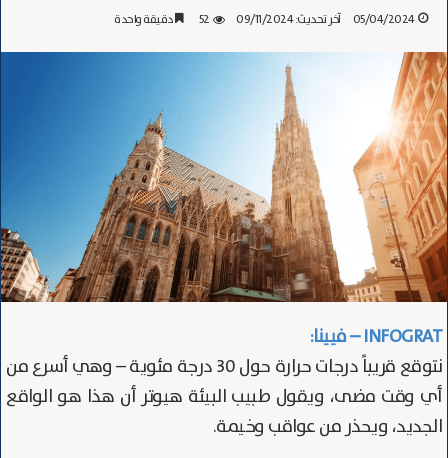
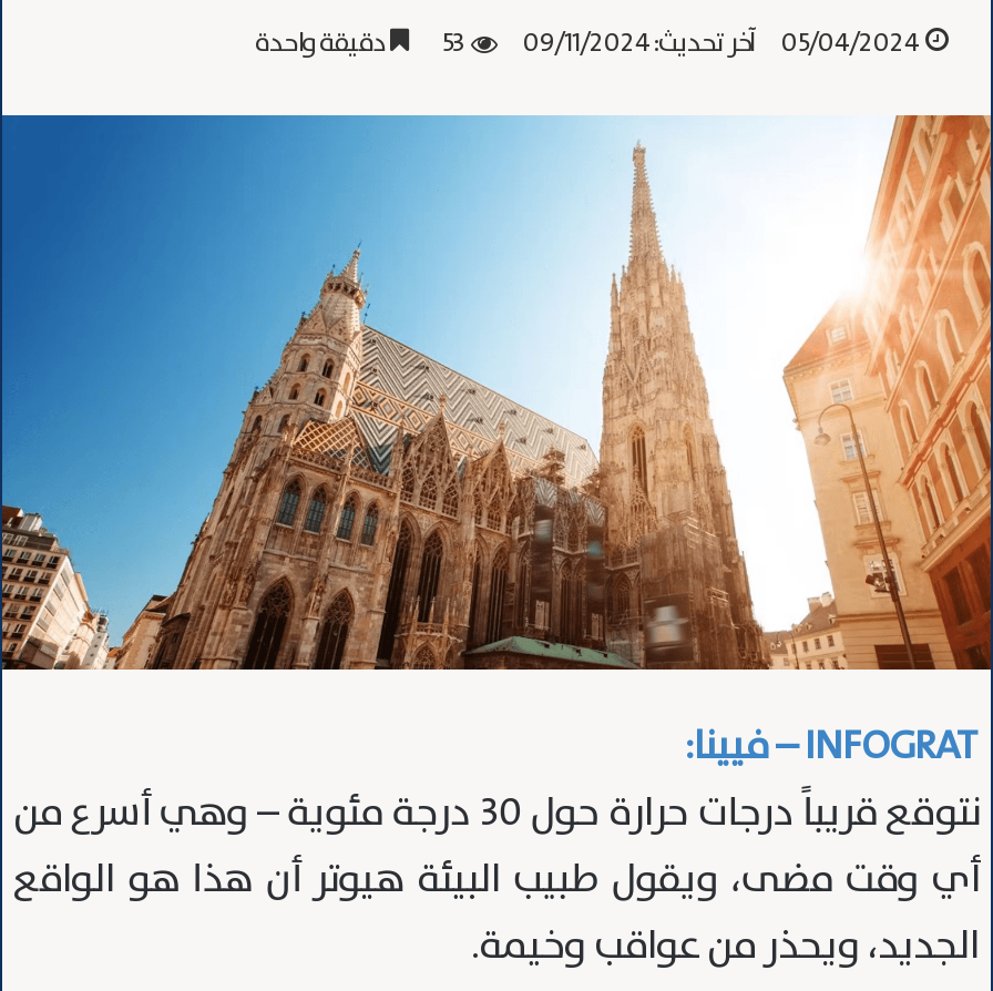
[114,10,209,29] 52 دقيقة واحدة -> [255,22,464,64] 53 دقيقة واحدة

